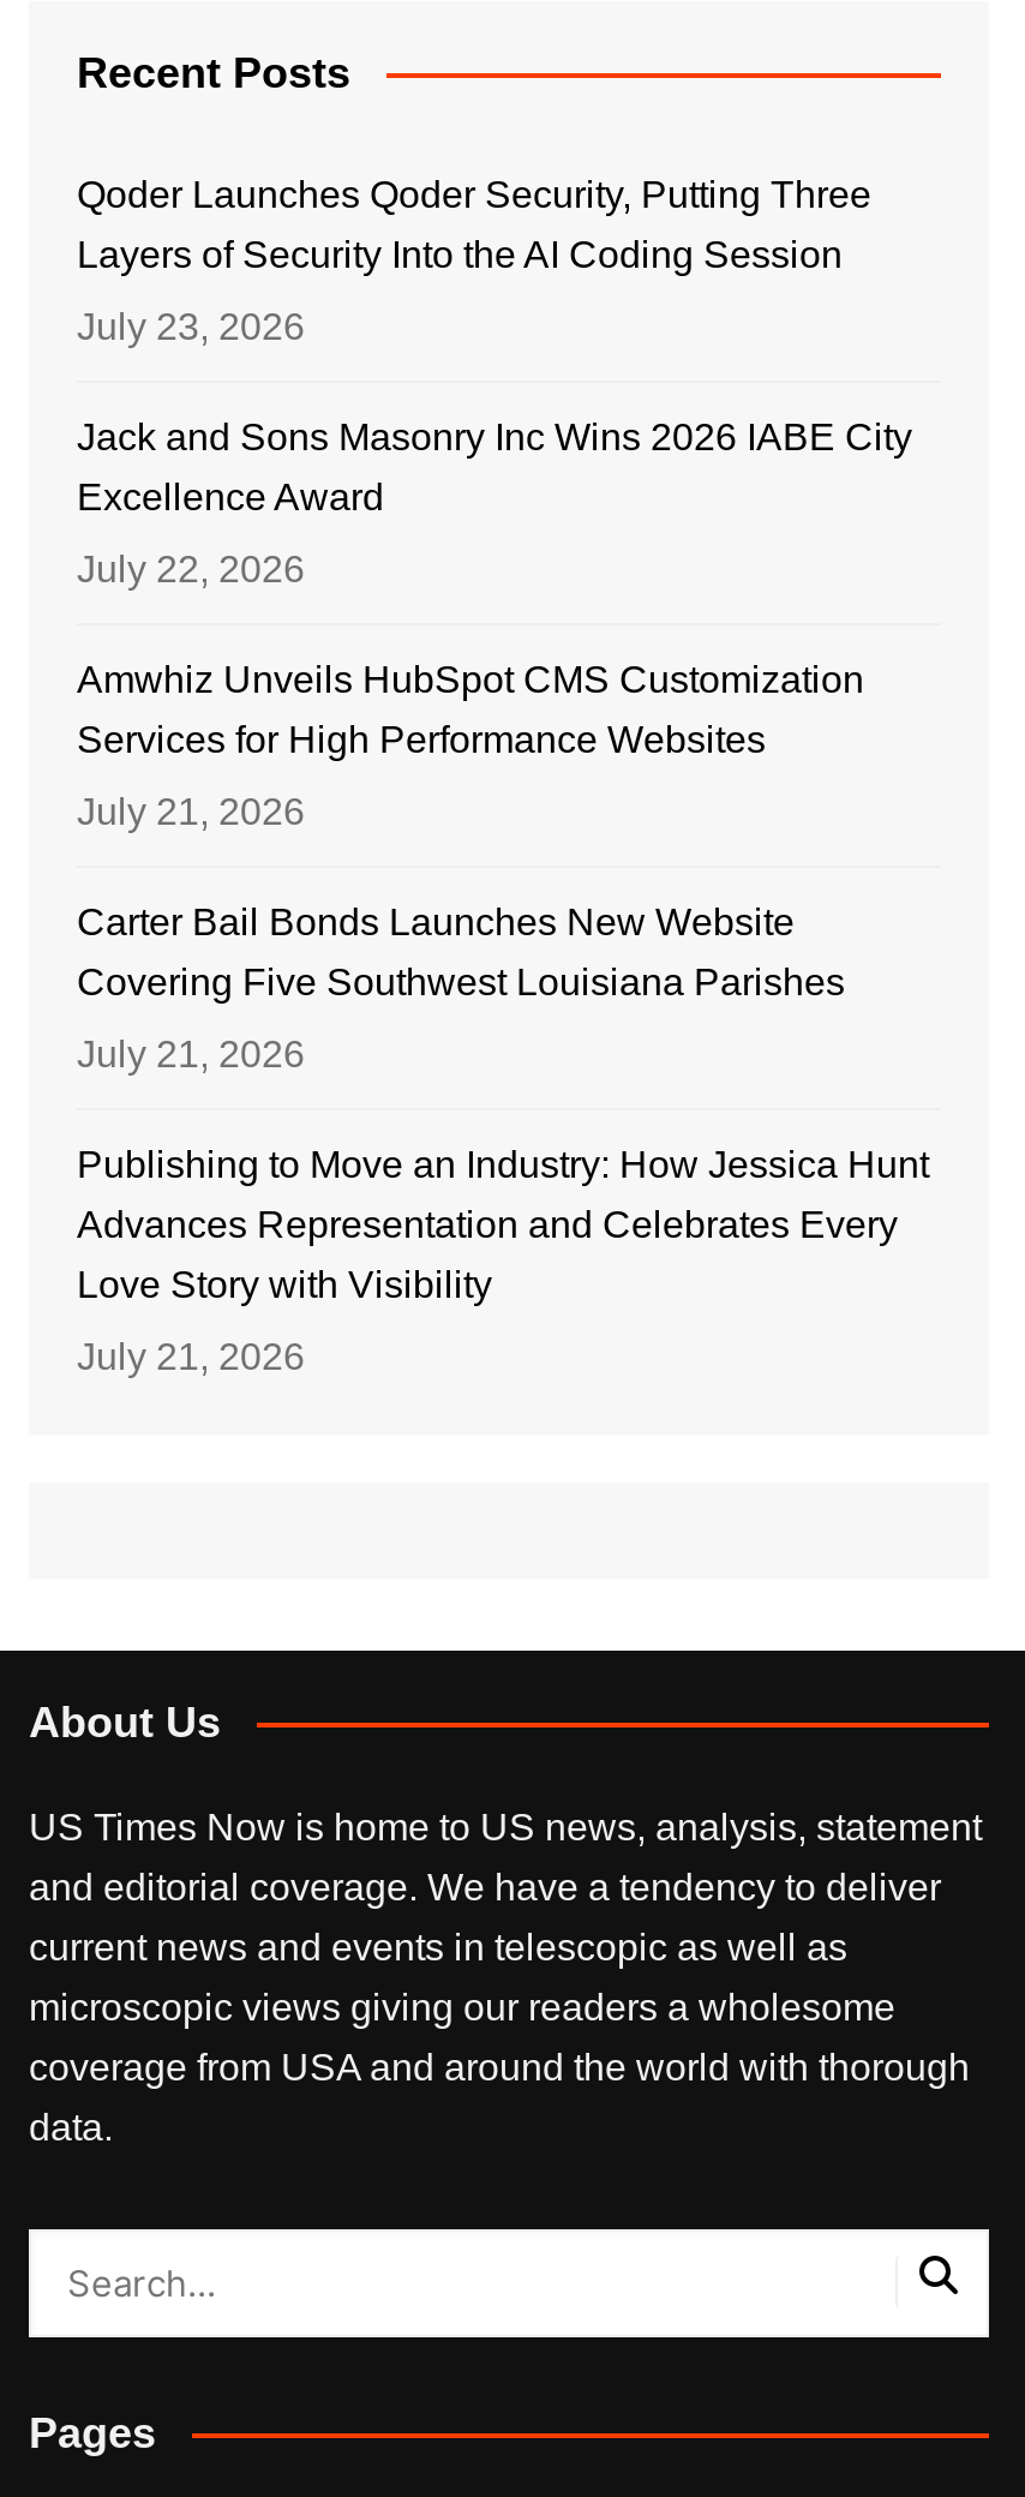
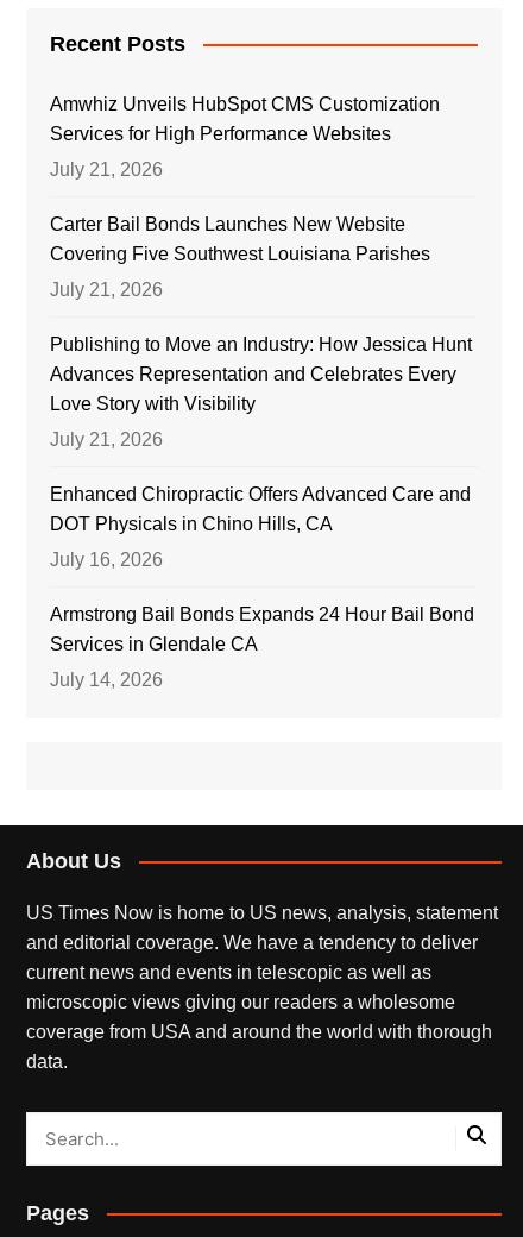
[77,174,912,589] Qoder Launches Qoder Security, Putting Three | Layers of Security Into the AI Coding Session | July 23, 2026 | Jack and Sons Masonry Inc Wins 2026 IABE City | Excellence Award | July 22, 2026 -> none
moved [77,659,929,1377] -> [50,94,472,449]: Amwhiz Unveils HubSpot CMS Customization | Services for High Performance Websites | July 21, 2026 | ... | Love Story with Visibility | July 21, 2026
none -> [50,484,474,690] Enhanced Chiropractic Offers Advanced Care and | DOT Physicals in Chino Hills, CA | July 16, 2026 | Armstrong Bail Bonds Expands 24 Hour Bail Bond | Services in Glendale CA | July 14, 2026

